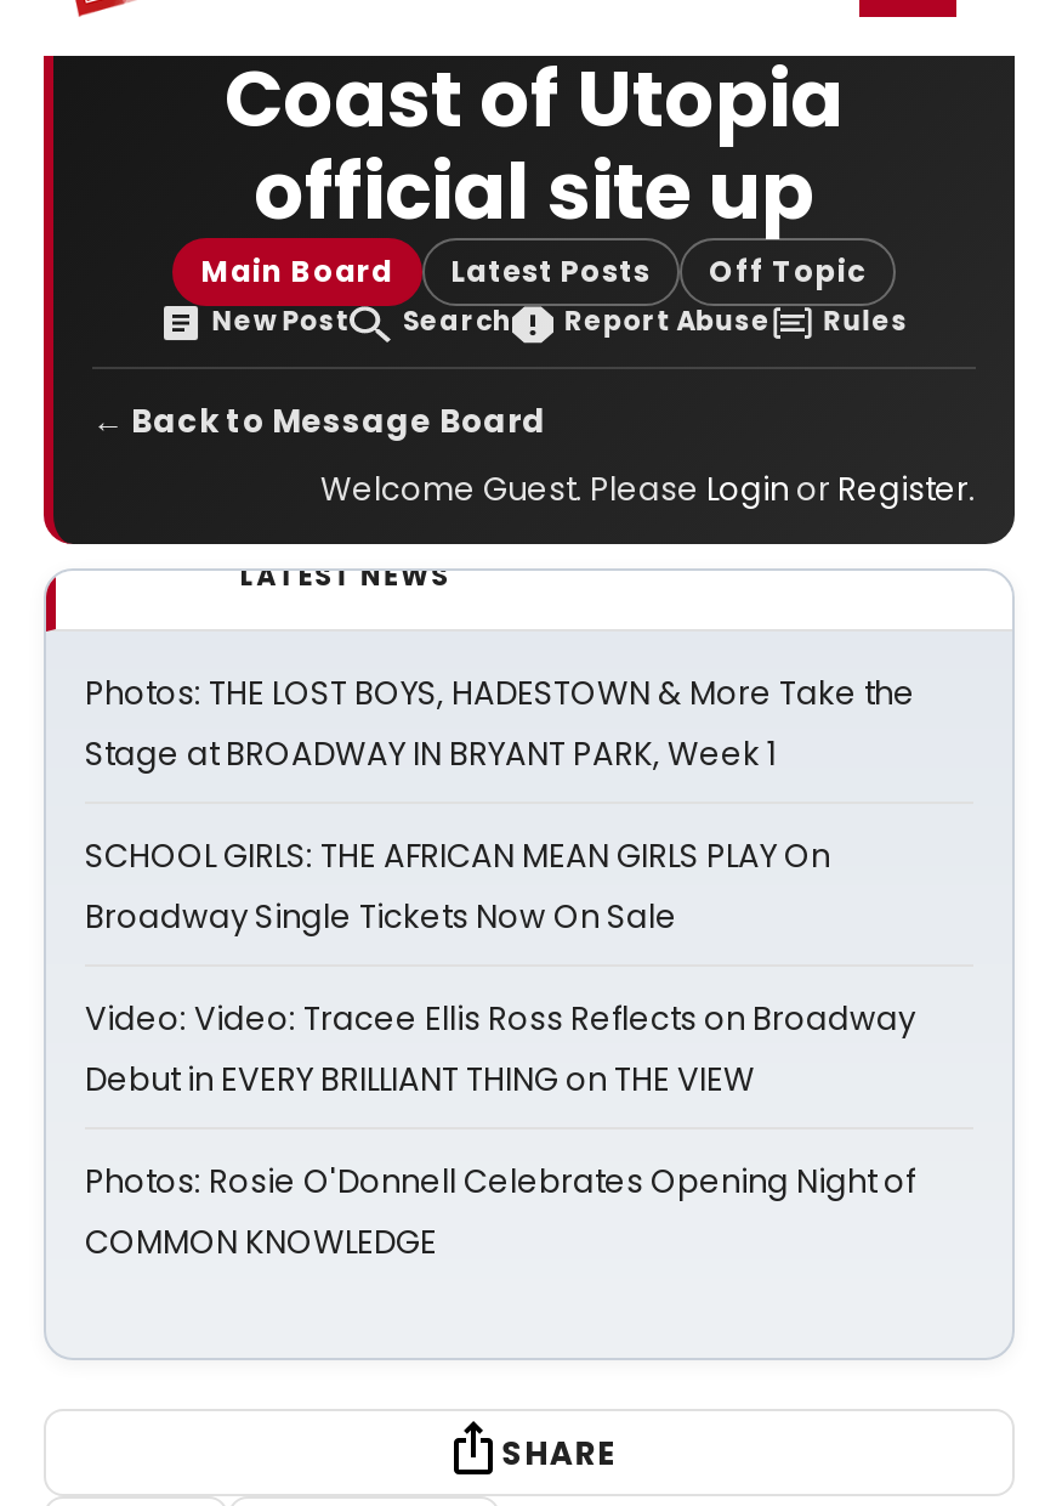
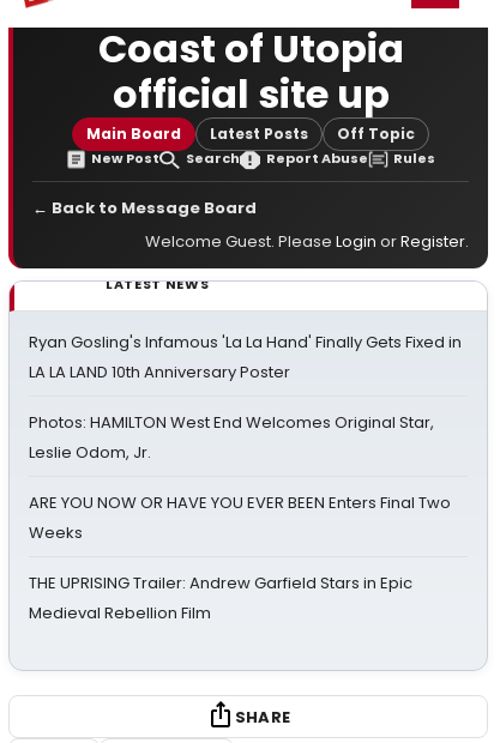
[85,670,915,777] Photos: THE LOST BOYS, HADESTOWN & More Take the | Stage at BROADWAY IN BRYANT PARK, Week 1 -> [29,331,462,383] Ryan Gosling's Infamous 'La La Hand' Finally Gets Fixed in | LA LA LAND 10th Anniversary Poster
[85,833,830,940] SCHOOL GIRLS: THE AFRICAN MEAN GIRLS PLAY On | Broadway Single Tickets Now On Sale -> [29,411,434,464] Photos: HAMILTON West End Welcomes Original Star, | Leslie Odom, Jr.
[85,996,915,1103] Video: Video: Tracee Ellis Ross Reflects on Broadway | Debut in EVERY BRILLIANT THING on THE VIEW -> [29,491,451,544] ARE YOU NOW OR HAVE YOU EVER BEEN Enters Final Two | Weeks
[85,1159,915,1266] Photos: Rosie O'Donnell Celebrates Opening Night of | COMMON KNOWLEDGE -> [29,572,412,624] THE UPRISING Trailer: Andrew Garfield Stars in Epic | Medieval Rebellion Film

